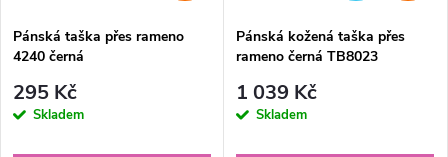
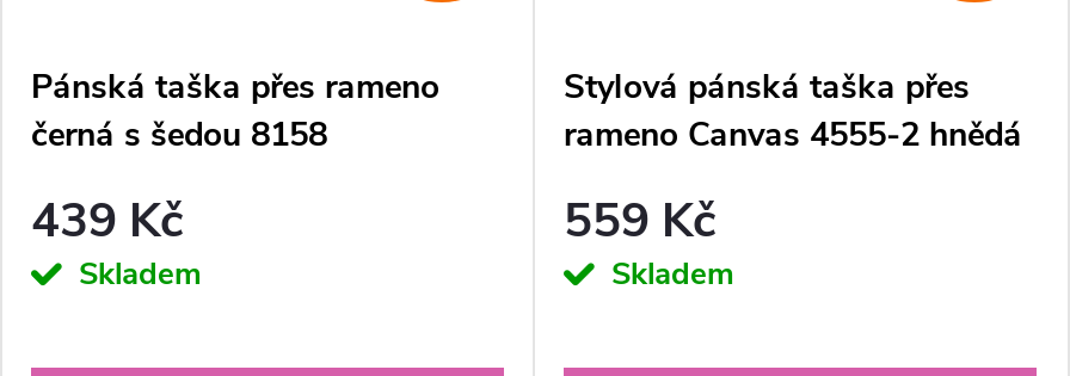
[236,27,405,66] Pánská kožená taška přes | rameno černá TB8023 -> [564,64,1022,157] Stylová pánská taška přes | rameno Canvas 4555-2 hnědá
[13,47,84,66] 4240 černá -> [31,112,327,157] černá s šedou 8158
[13,79,77,106] 295 Kč -> [31,188,184,253] 439 Kč
[236,79,317,106] 1 039 Kč -> [564,188,717,253] 559 Kč

